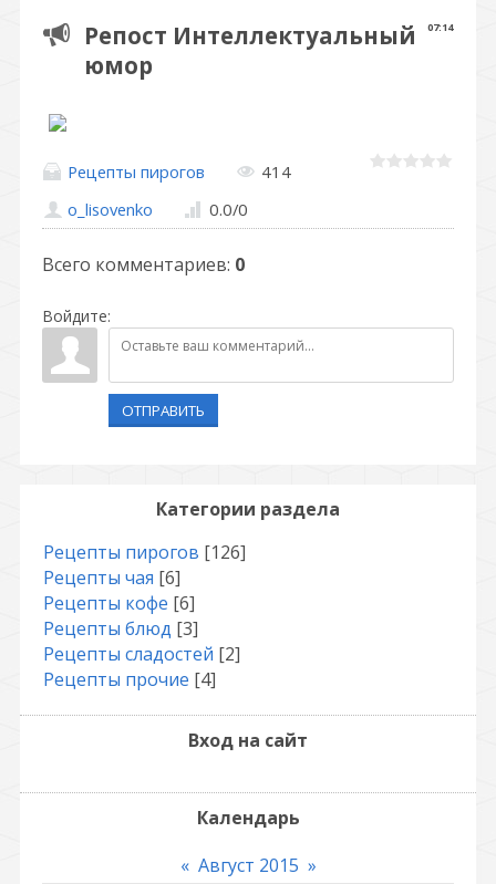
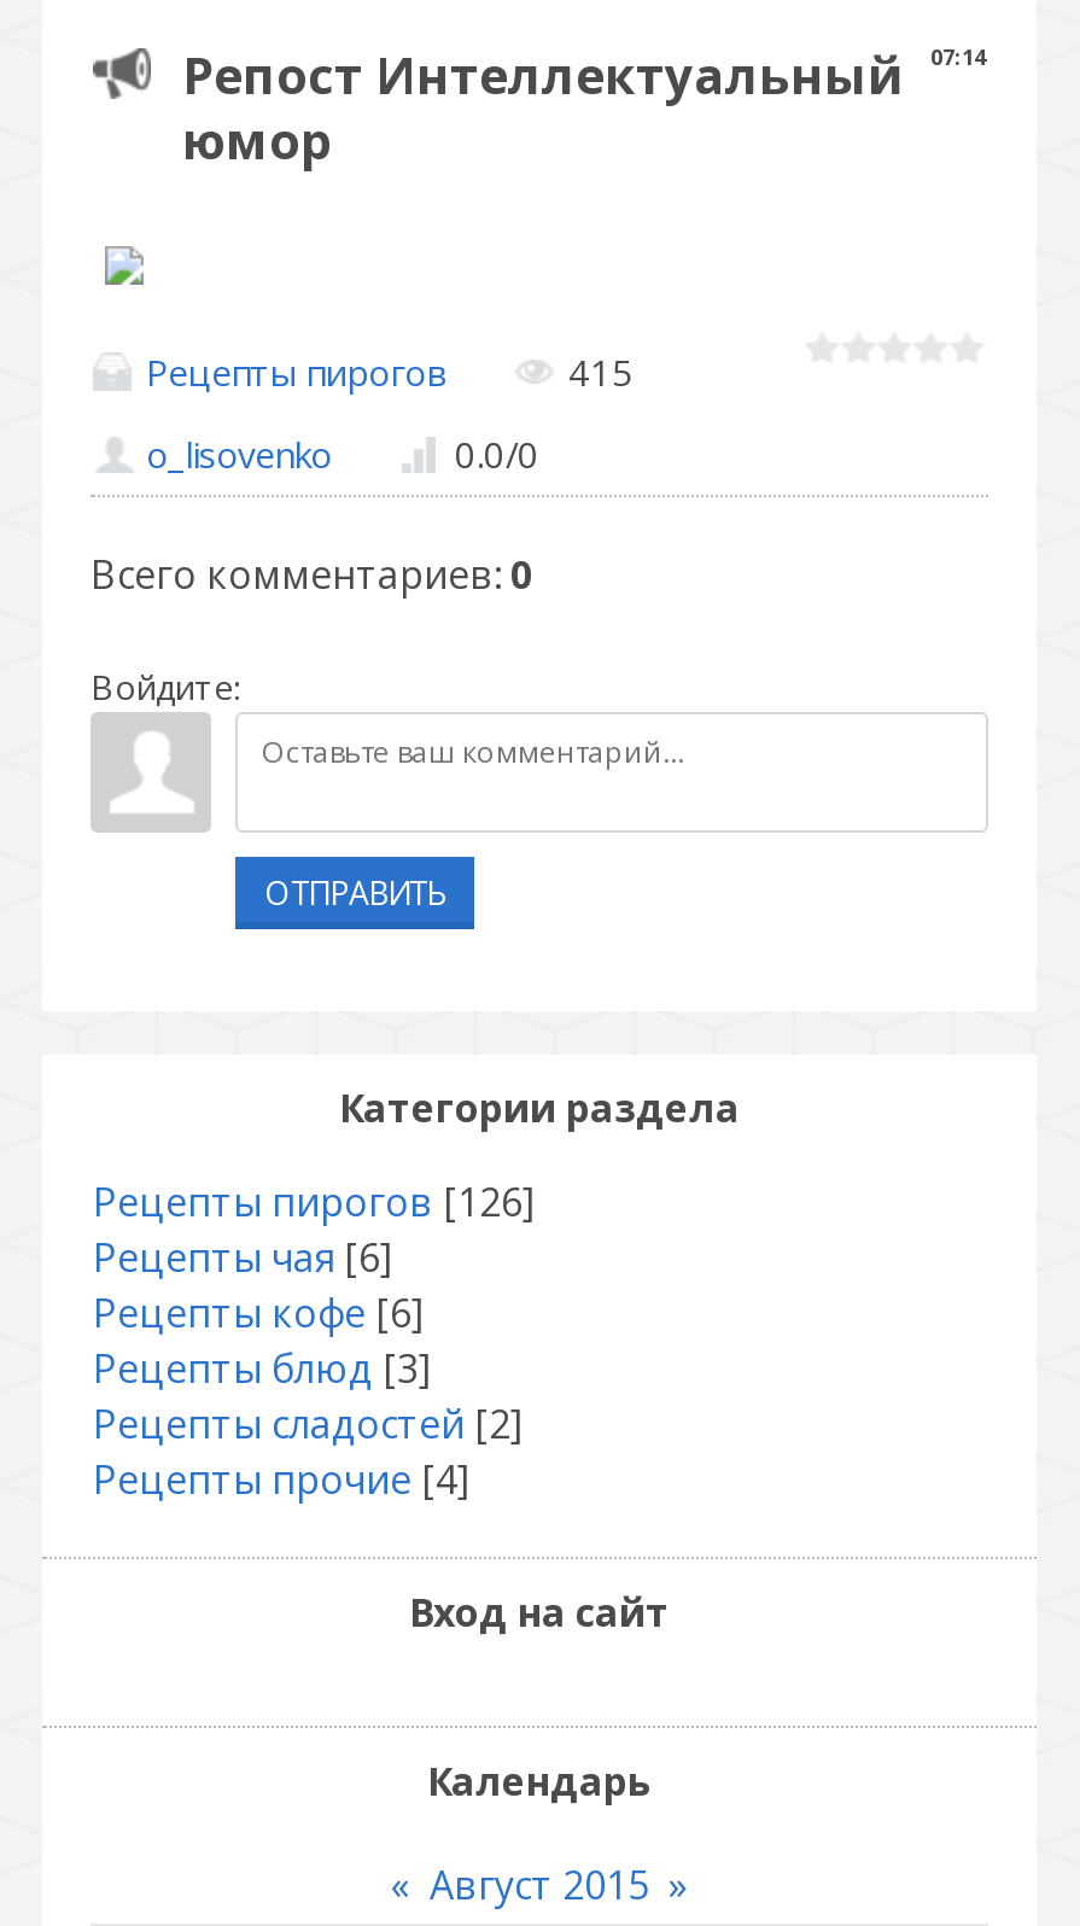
[261,160,291,183] 414 -> [568,348,634,396] 415

